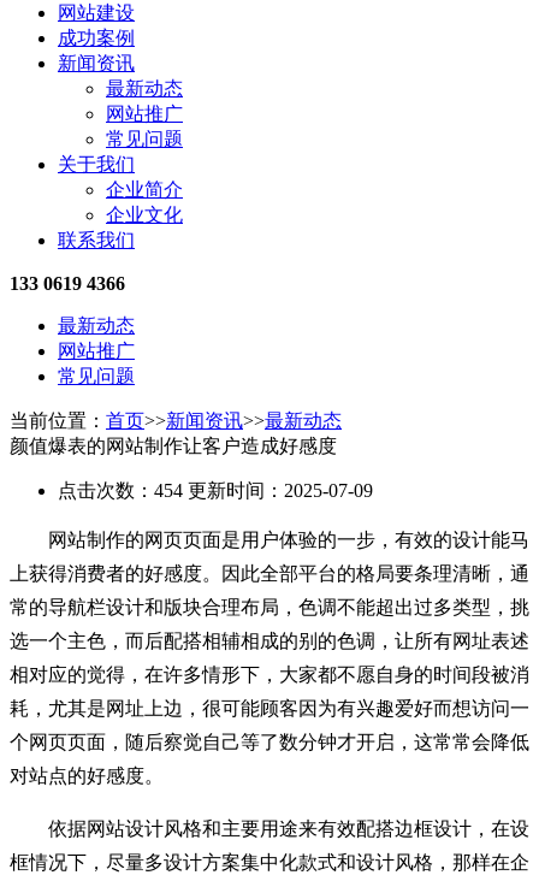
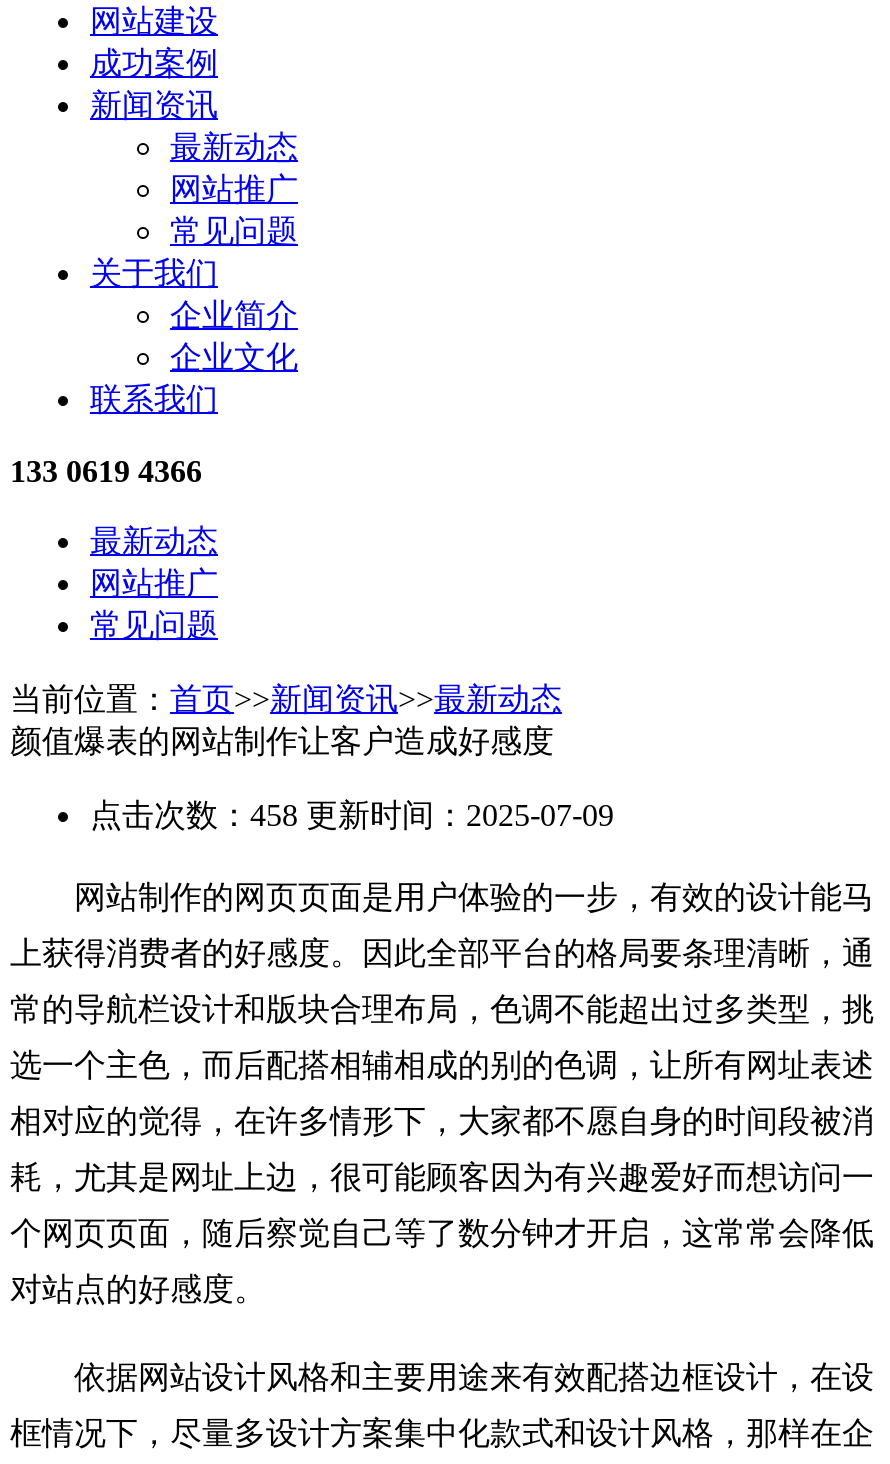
[58,480,373,501] 点击次数：454 更新时间：2025-07-09 -> [90,798,614,832] 点击次数：458 更新时间：2025-07-09

